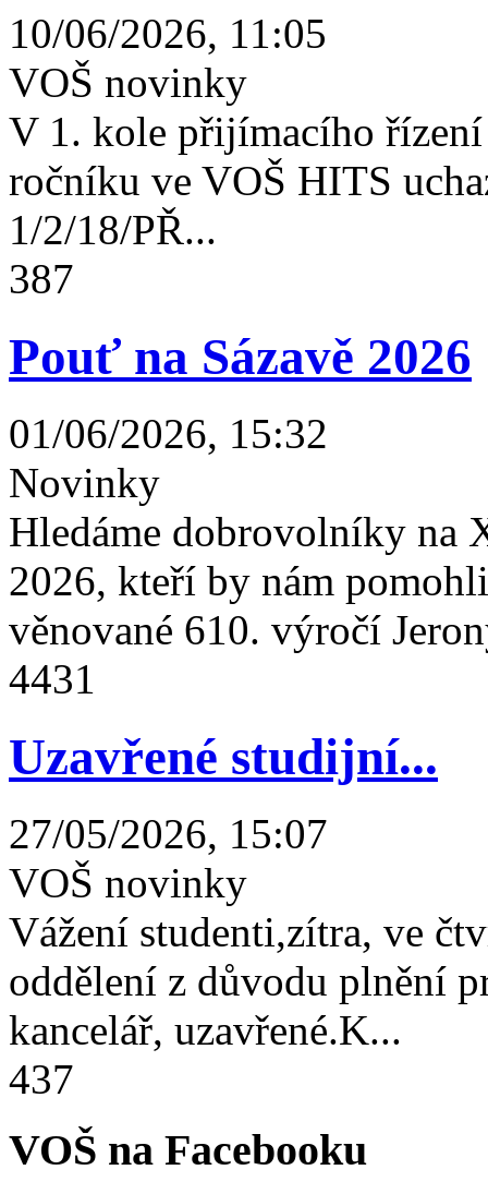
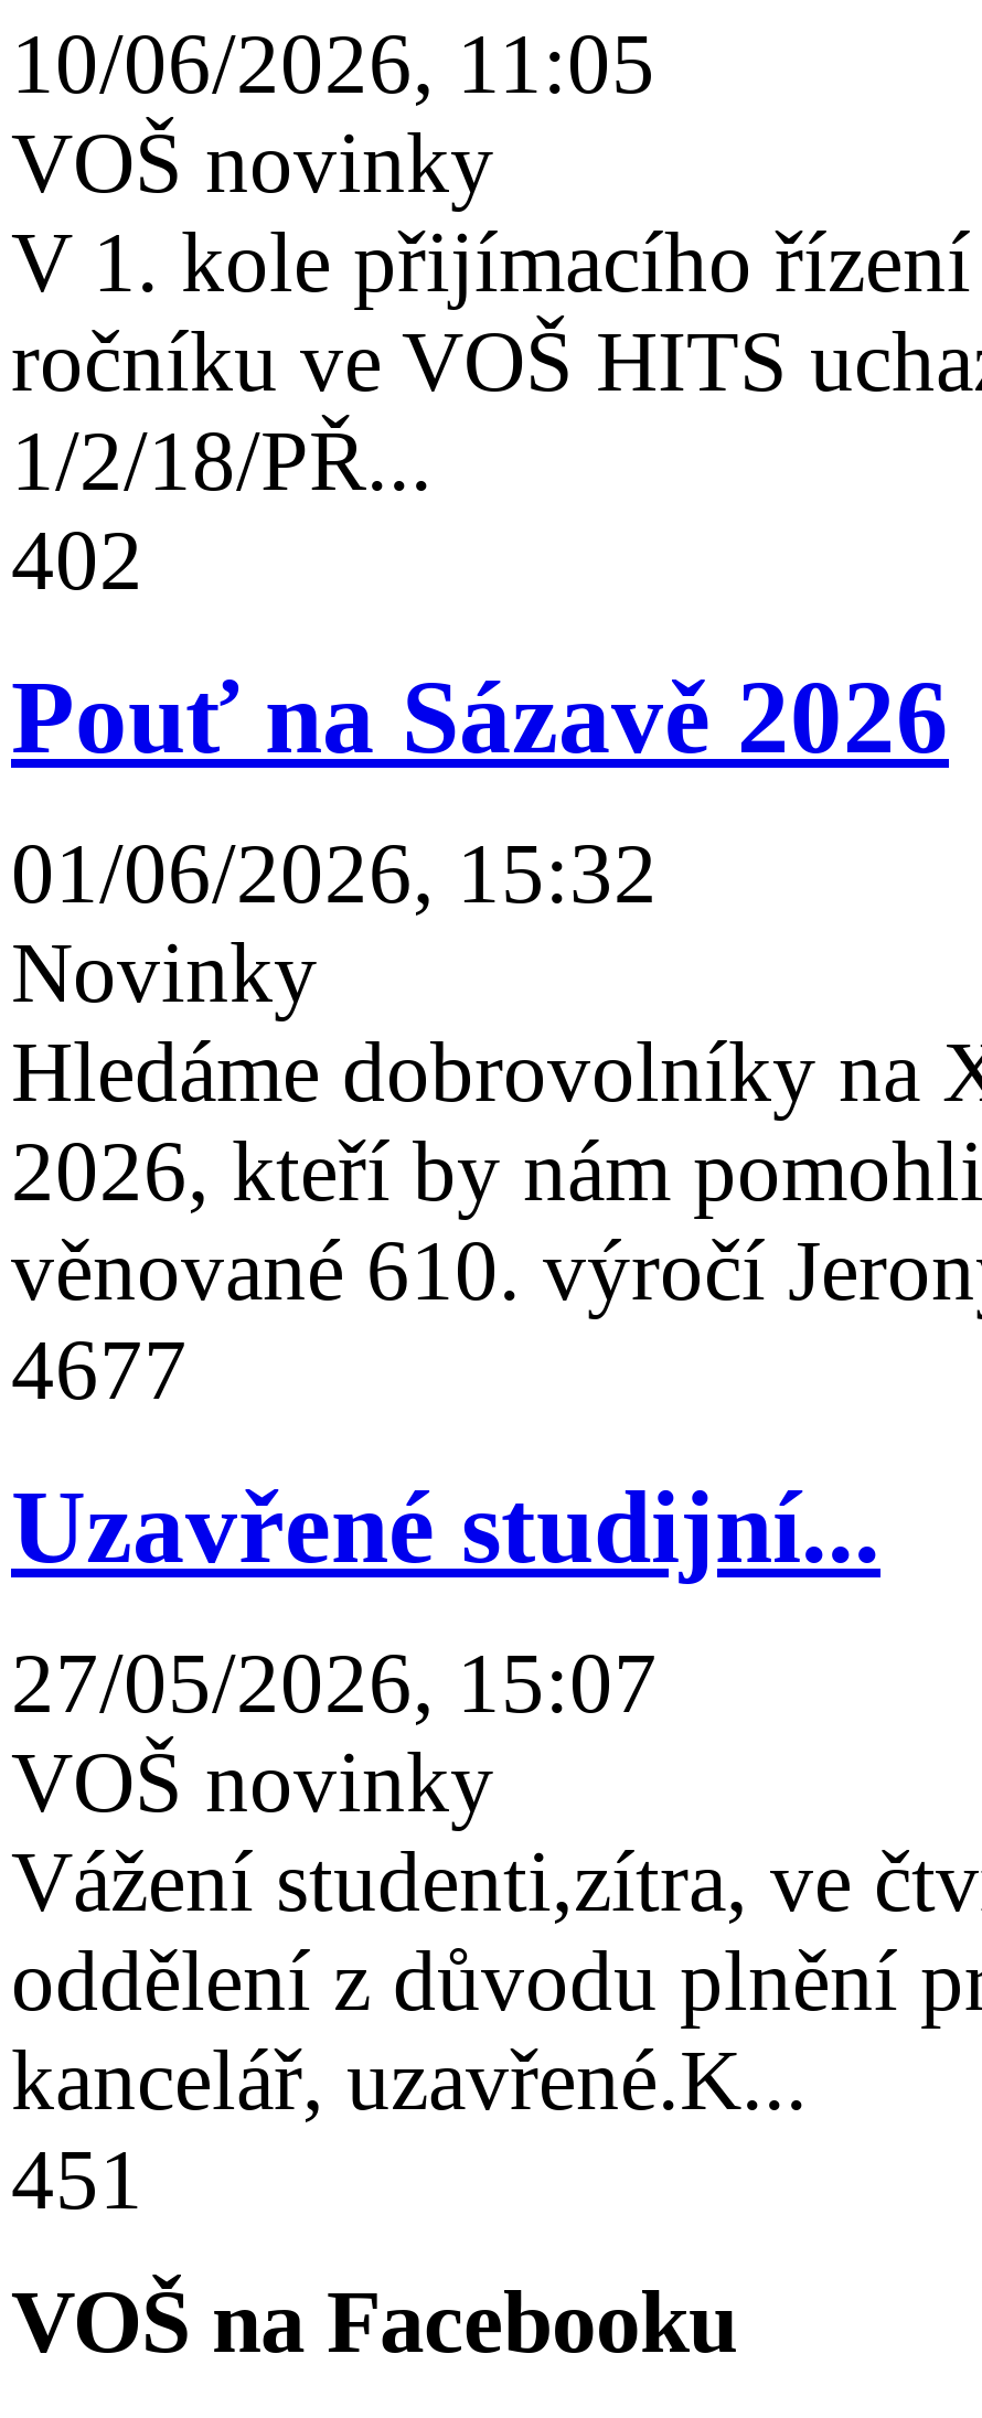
[9,256,74,303] 387 -> [11,513,143,608] 402
[9,656,96,703] 4431 -> [11,1322,188,1417] 4677
[9,1056,74,1103] 437 -> [11,2132,143,2227] 451

